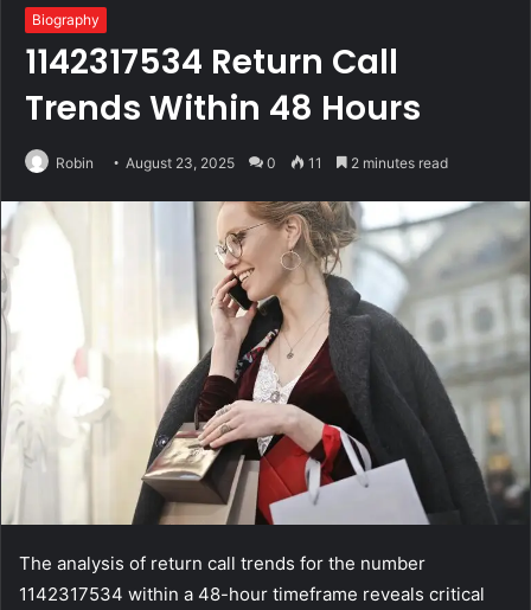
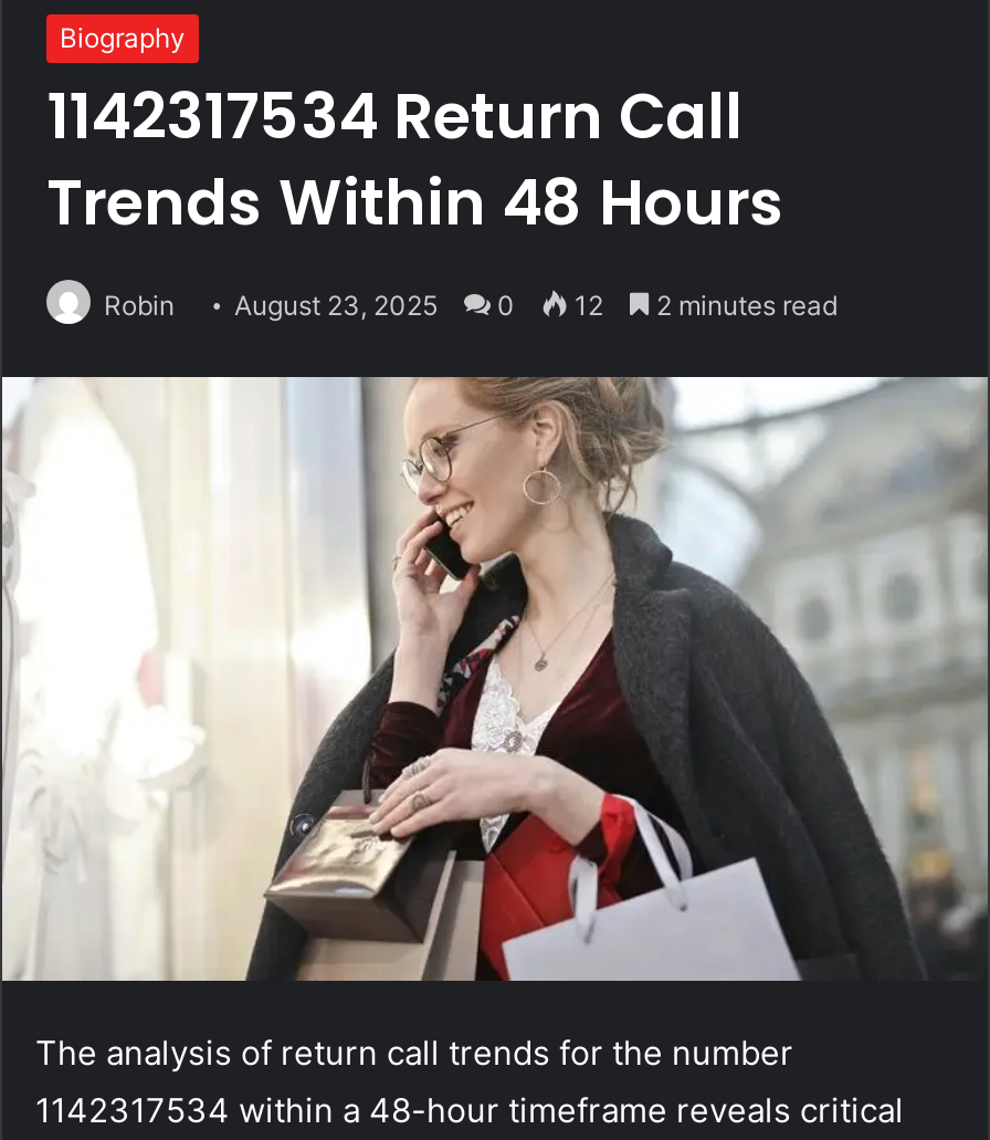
[56,154,448,171] Robin August 23, 2025 0 11 2 minutes read -> [104,288,838,321] Robin August 23, 2025 0 12 2 minutes read

